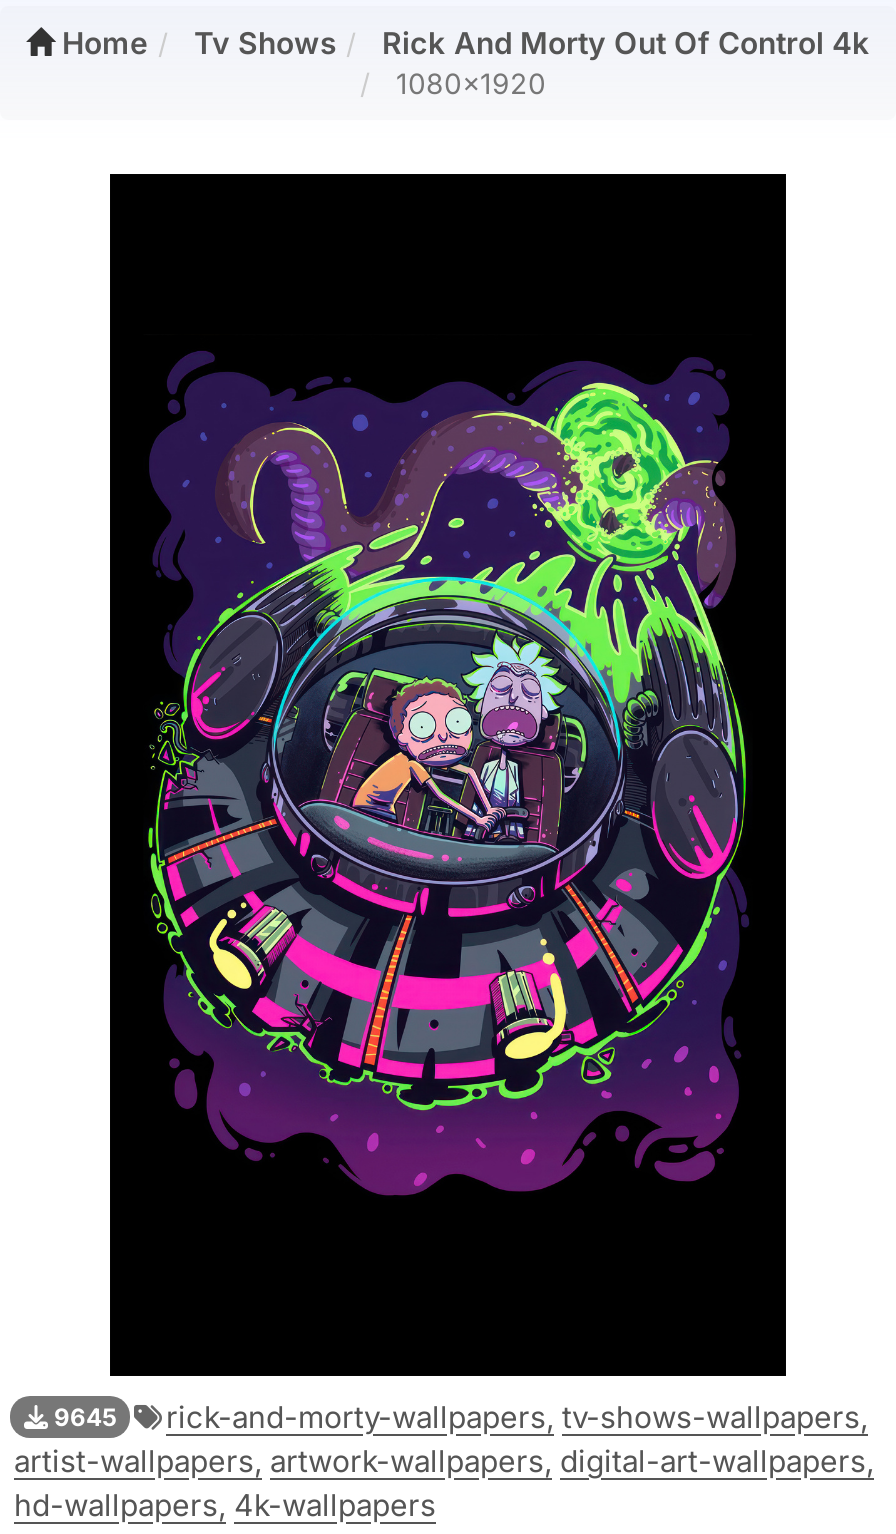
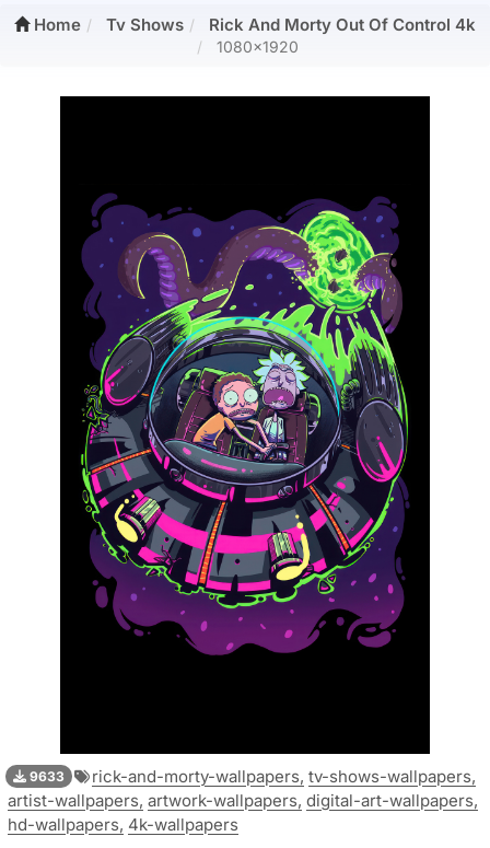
[48,1398,868,1436] 9645 rick-and-morty-wallpapers, tv-shows-wallpapers, -> [26,766,476,787] 9633 rick-and-morty-wallpapers, tv-shows-wallpapers,

